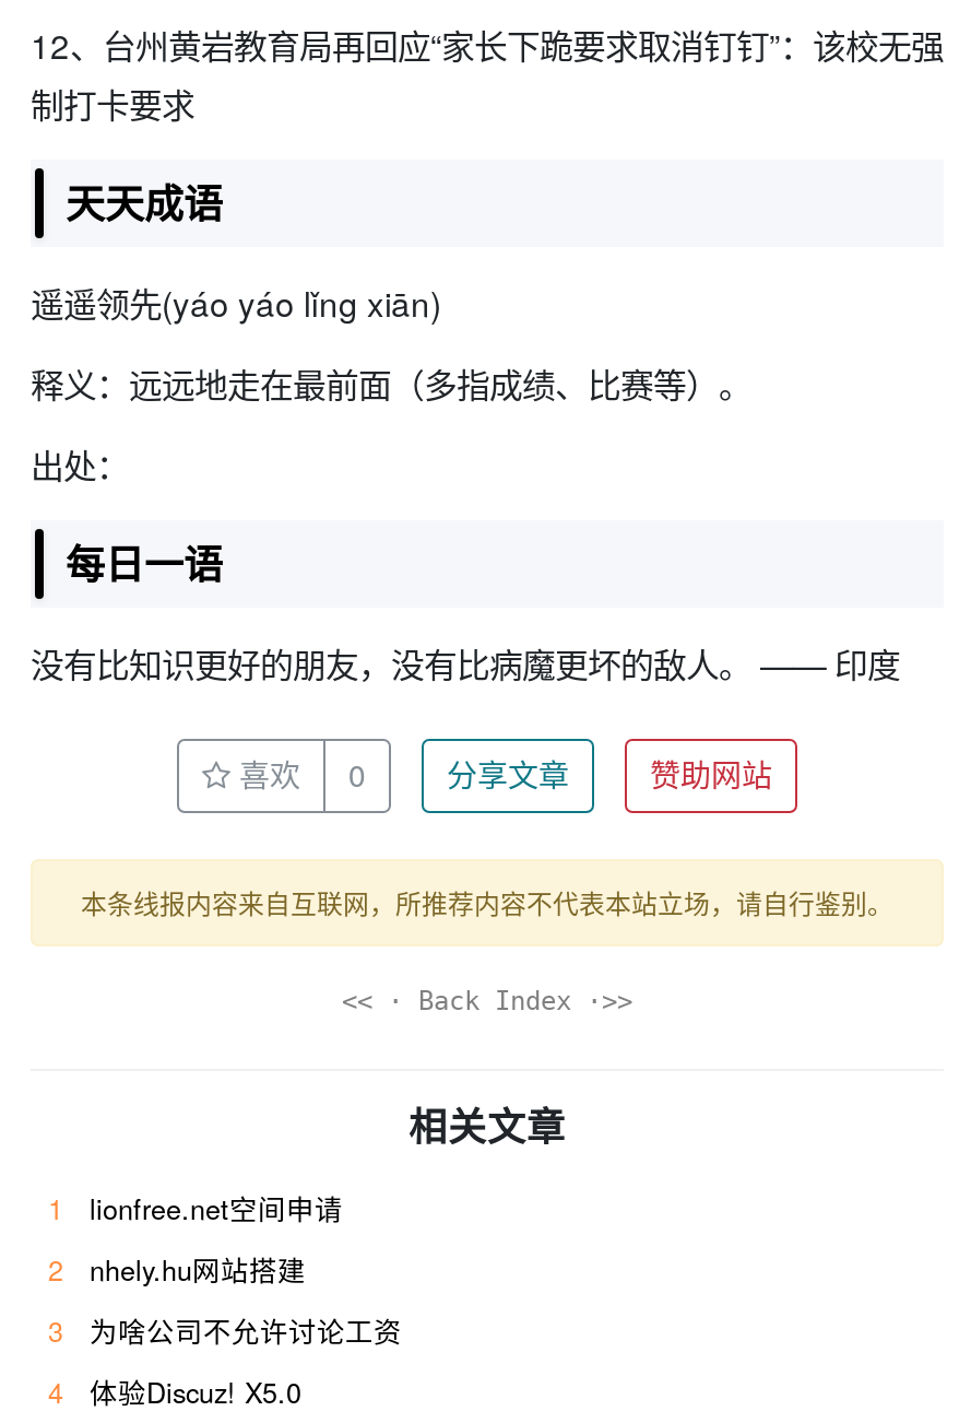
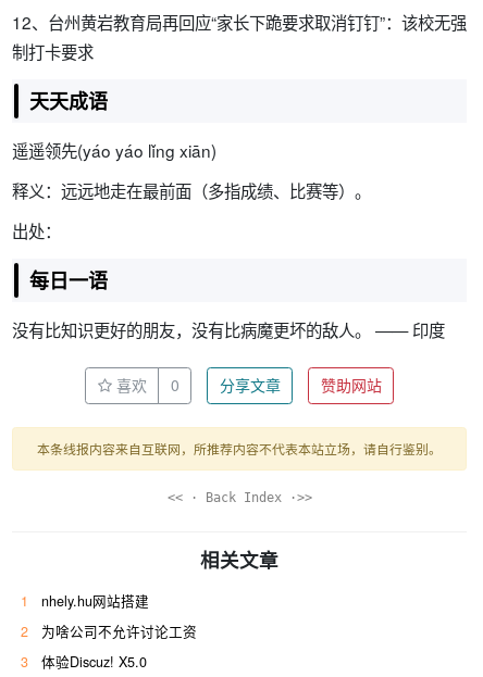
[48,1188,343,1289] lionfree.net空间申请 | 2 -> none
[48,1310,402,1350] 3 为啥公司不允许讨论工资 -> [21,621,197,641] 2 为啥公司不允许讨论工资
[48,1372,301,1411] 4 体验Discuz! X5.0 -> [21,651,147,671] 3 体验Discuz! X5.0

